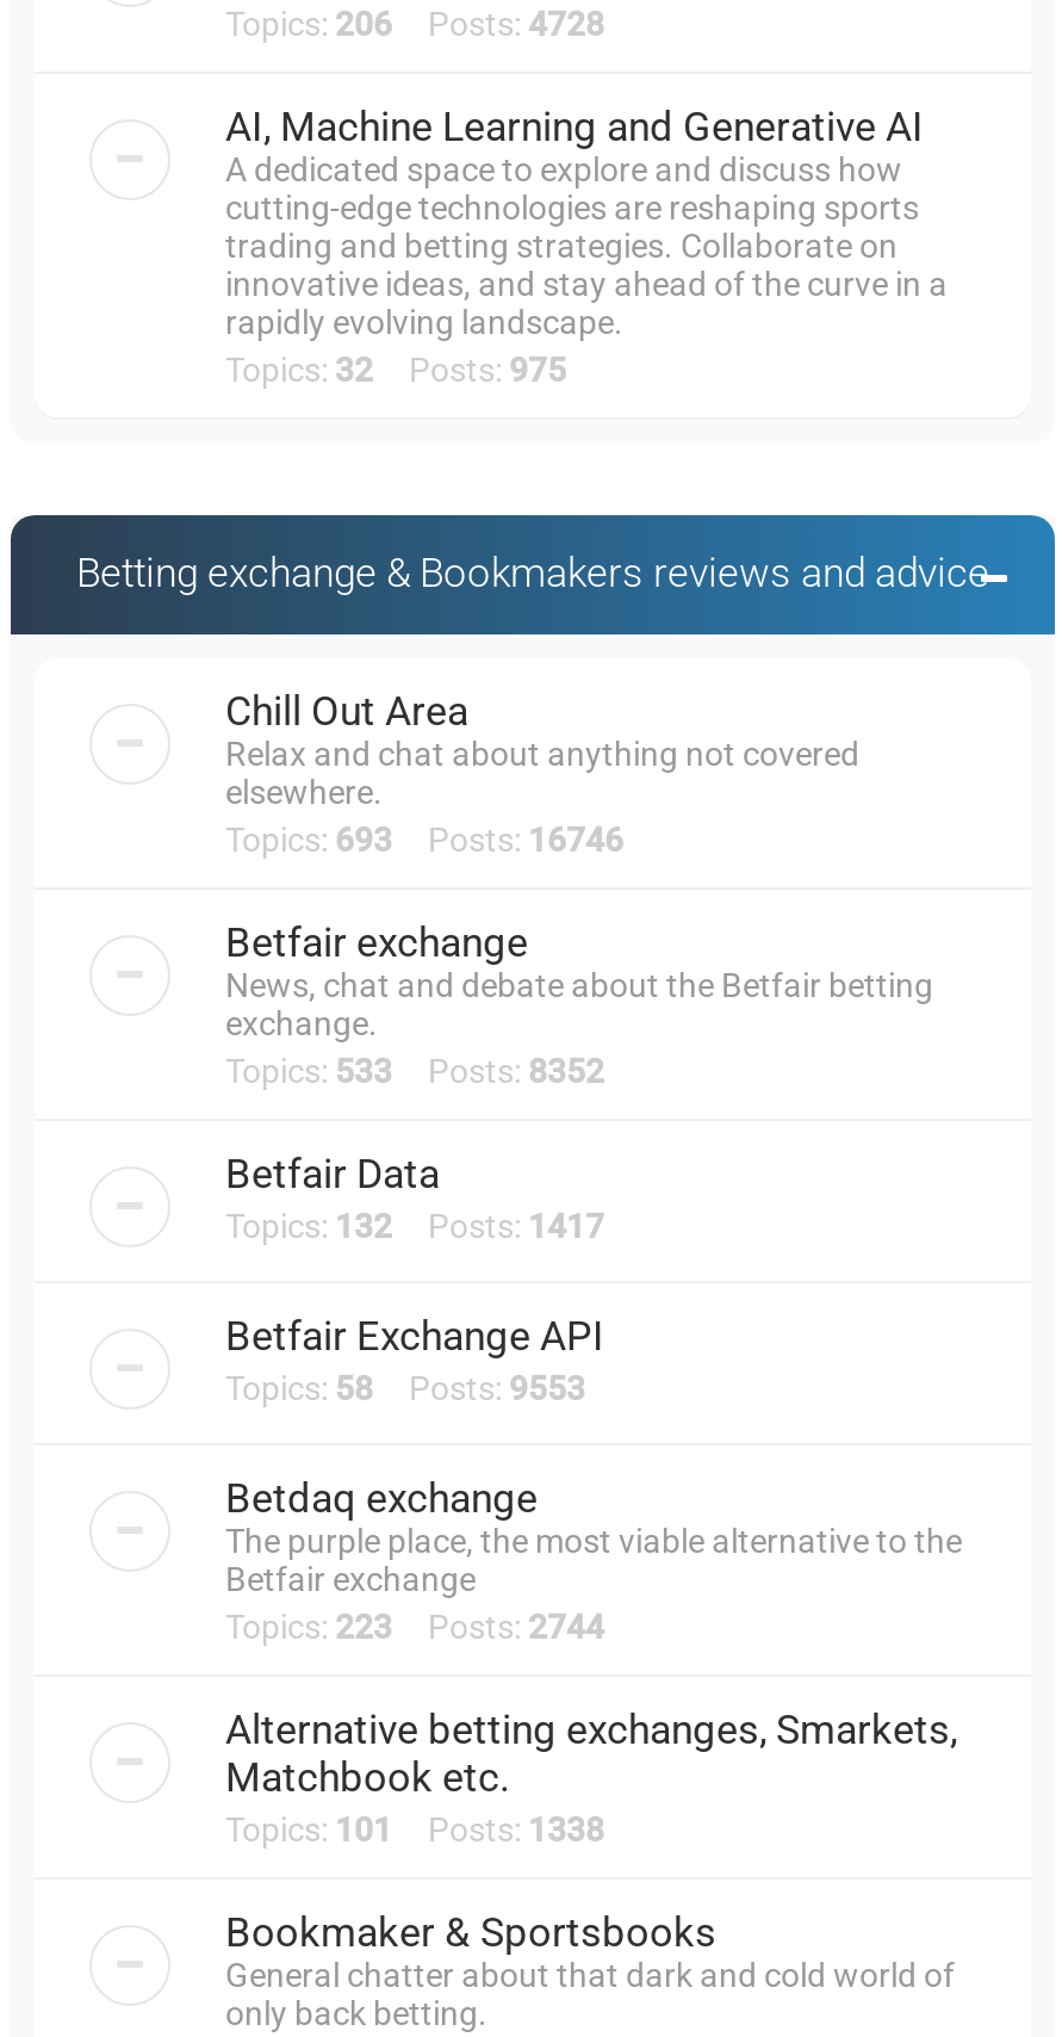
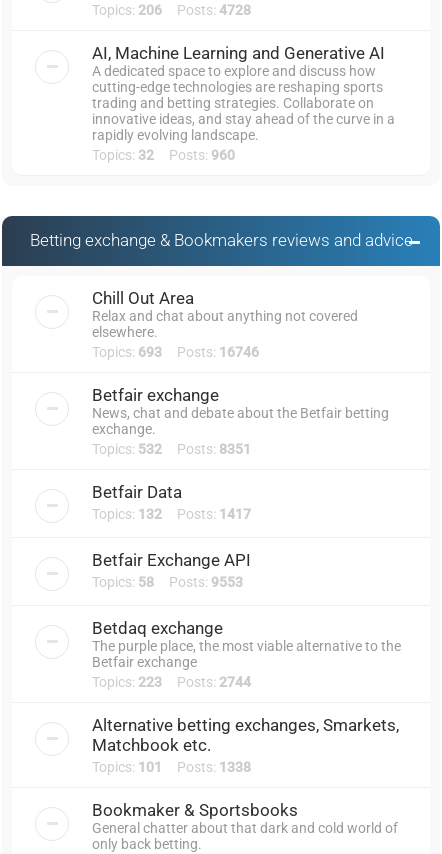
[225,351,566,389] Topics: 32 Posts: 975 -> [92,147,235,163] Topics: 32 Posts: 960
[225,1052,604,1090] Topics: 533 Posts: 8352 -> [92,441,251,457] Topics: 532 Posts: 8351

